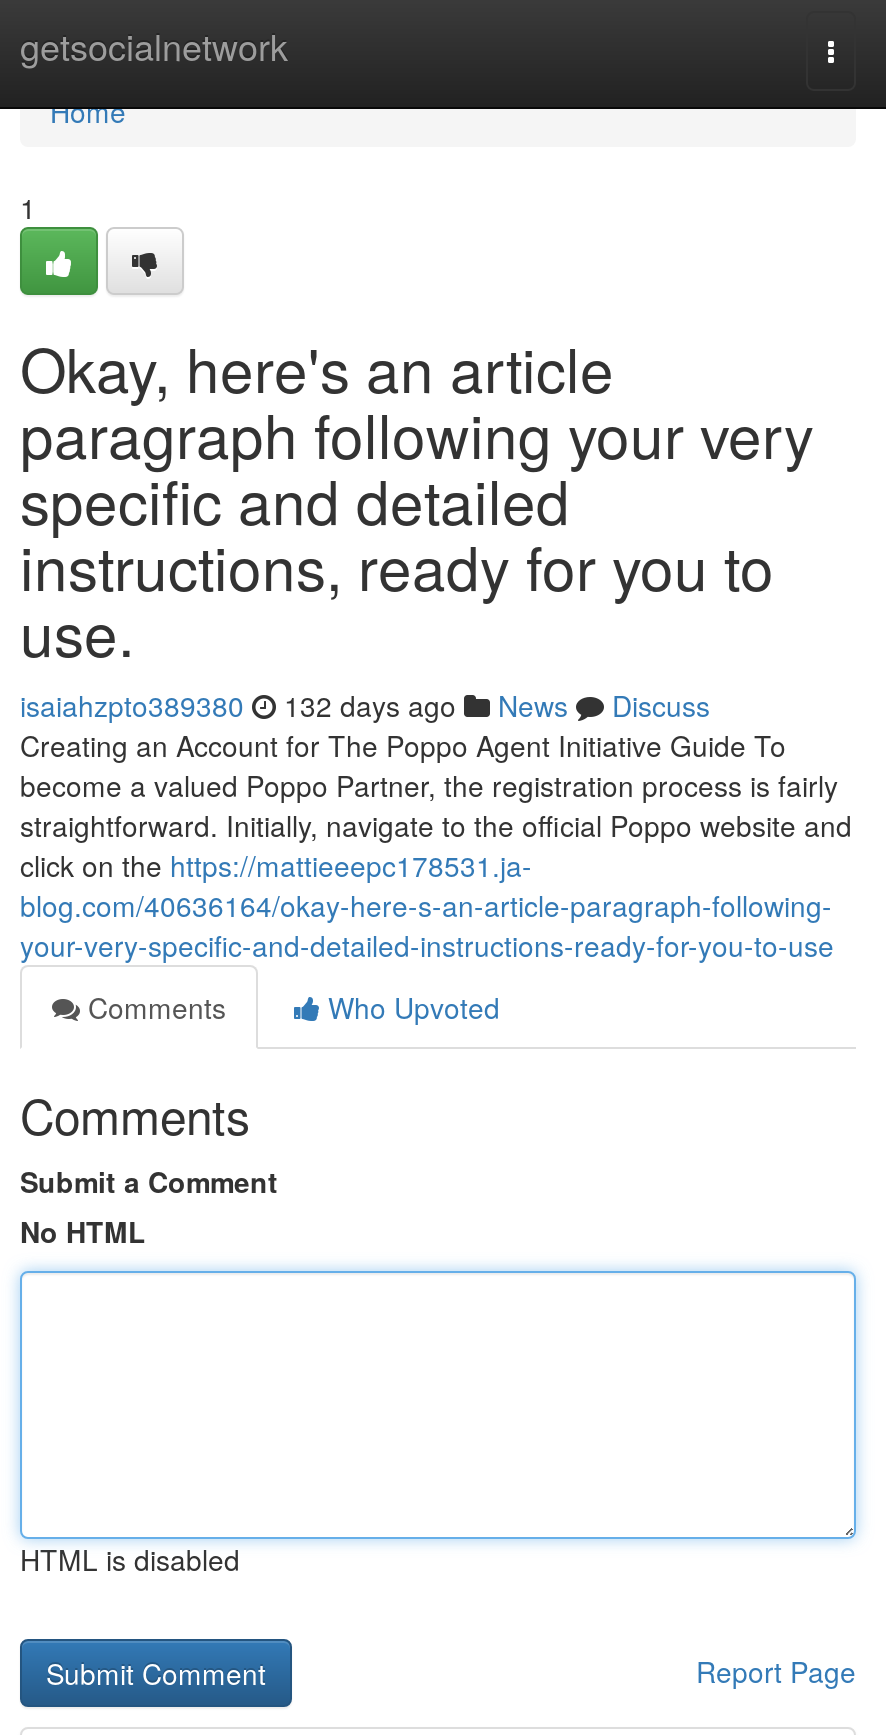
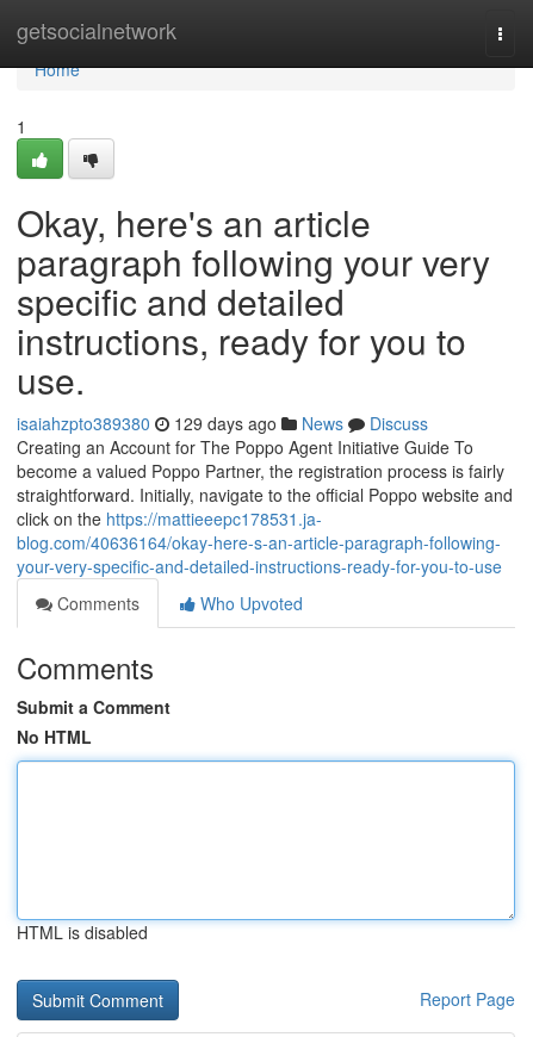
[20,685,710,725] isaiahzpto389380 132 days ago News Discuss -> [17,411,428,435] isaiahzpto389380 129 days ago News Discuss

